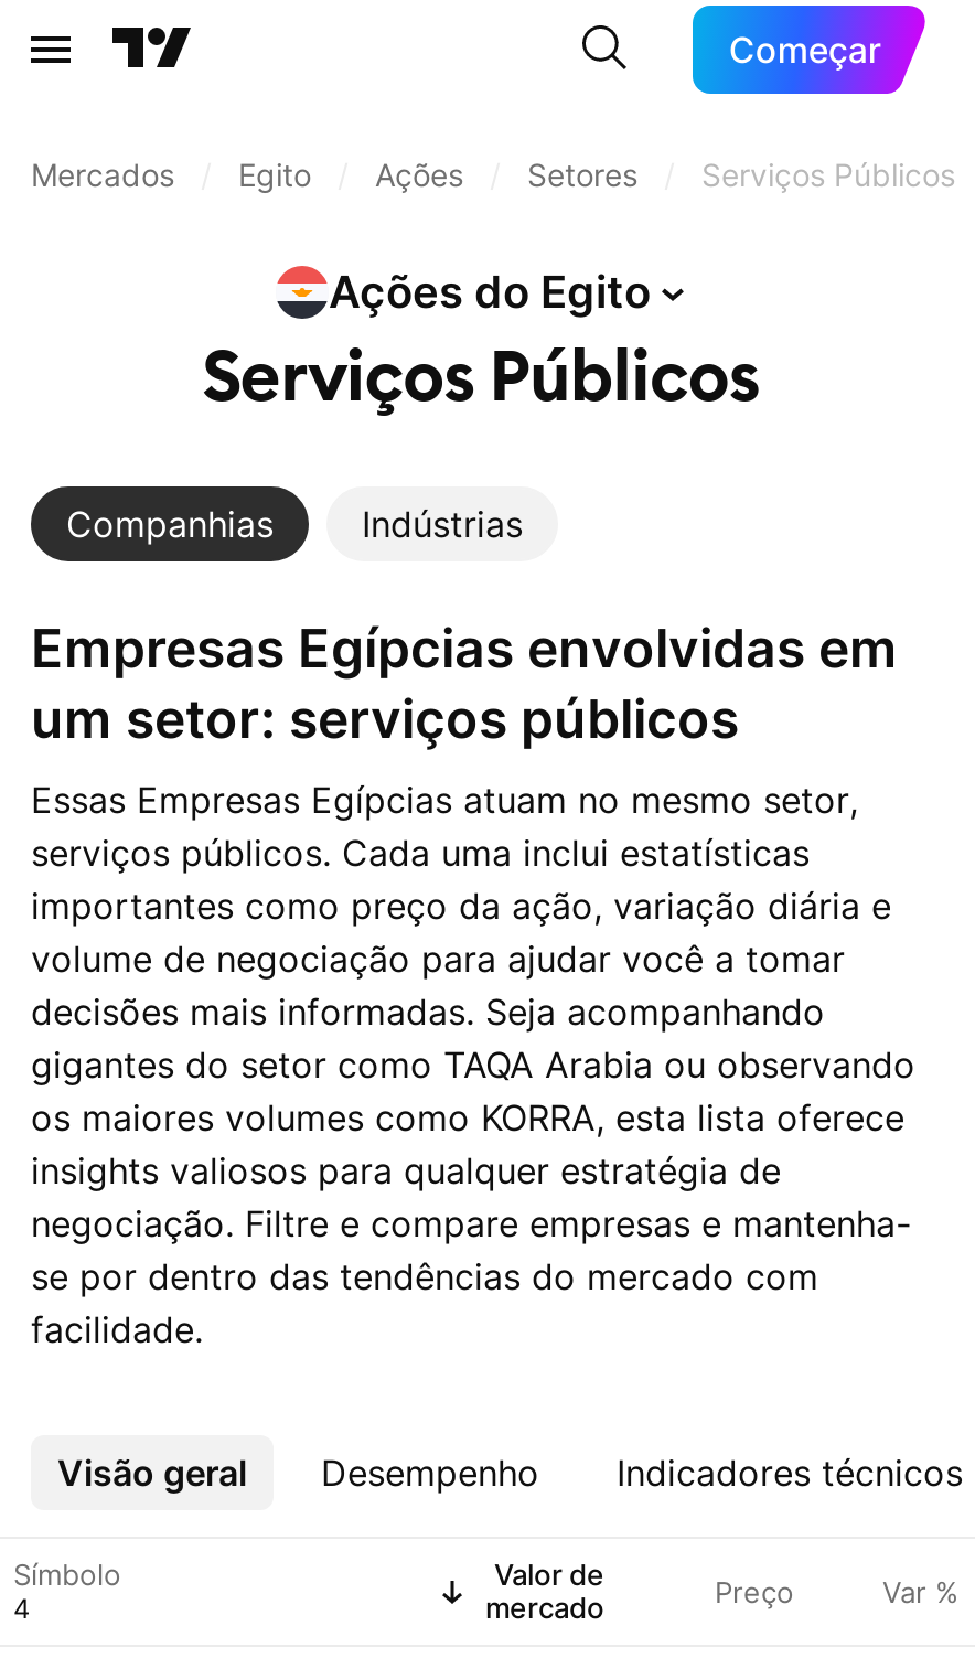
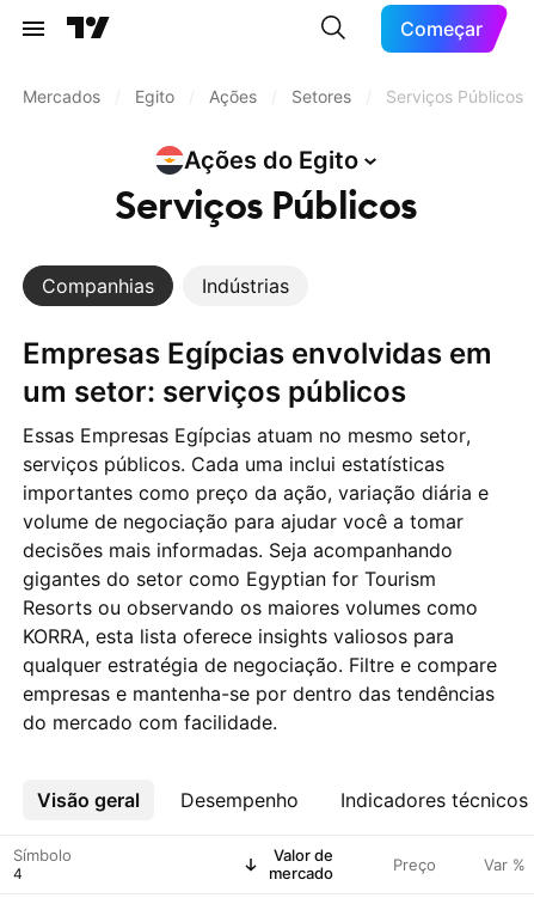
[31,1042,915,1351] gigantes do setor como TAQA Arabia ou observando | os maiores volumes como KORRA, esta lista oferece | insights valiosos para qualquer estratégia de | negociação. Filtre e compare empresas e mantenha- | se por dentro das tendências do mercado com | facilidade. -> [23,567,497,734] gigantes do setor como Egyptian for Tourism | Resorts ou observando os maiores volumes como | KORRA, esta lista oferece insights valiosos para | qualquer estratégia de negociação. Filtre e compare | empresas e mantenha-se por dentro das tendências | do mercado com facilidade.

